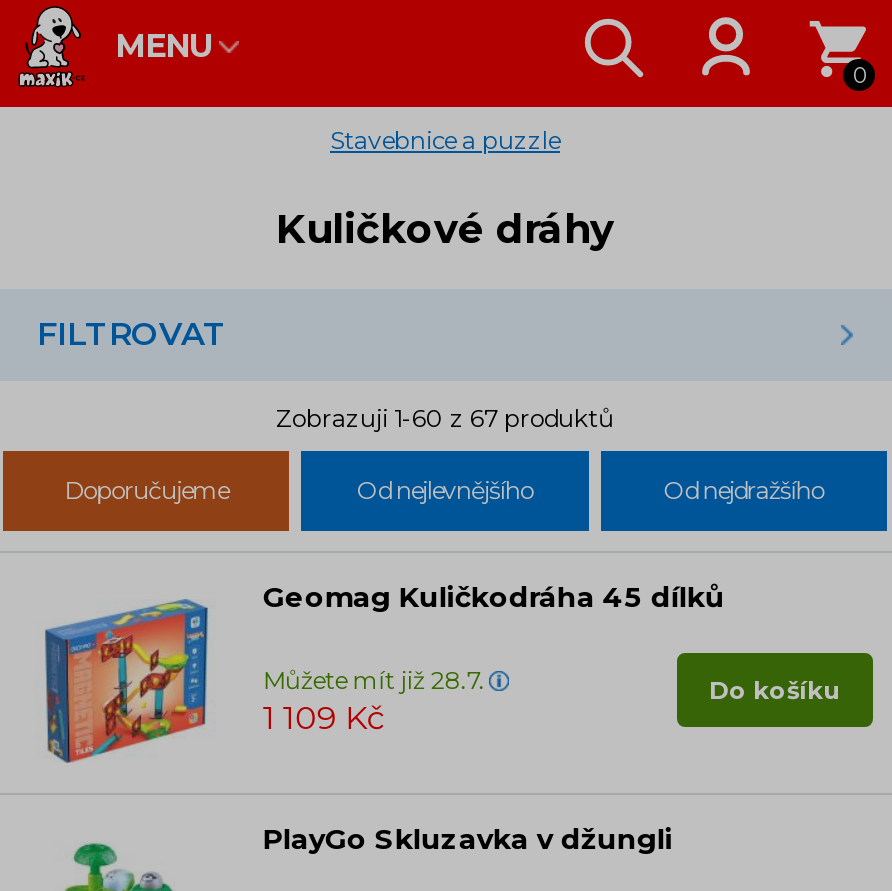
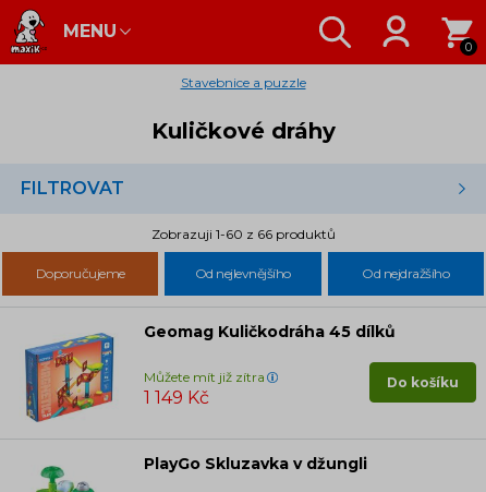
[276,402,614,432] Zobrazuji 1-60 z 67 produktů -> [151,225,335,242] Zobrazuji 1-60 z 66 produktů
[263,664,485,694] Můžete mít již 28.7. -> [144,368,265,385] Můžete mít již zítra
[263,698,385,736] 1 109 Kč -> [144,387,209,407] 1 149 Kč

